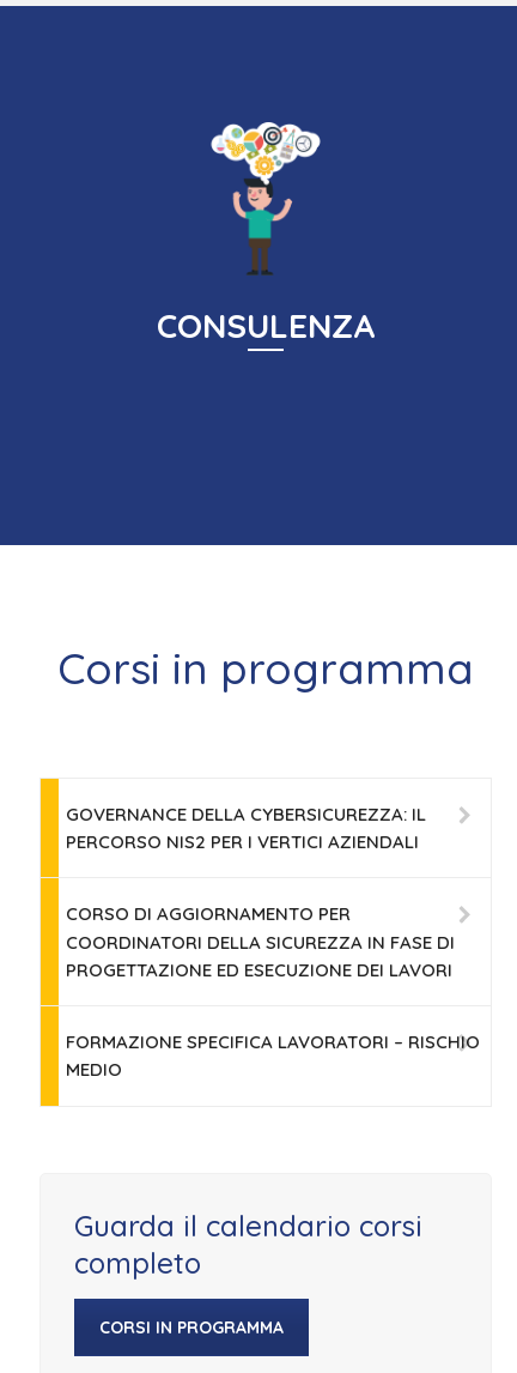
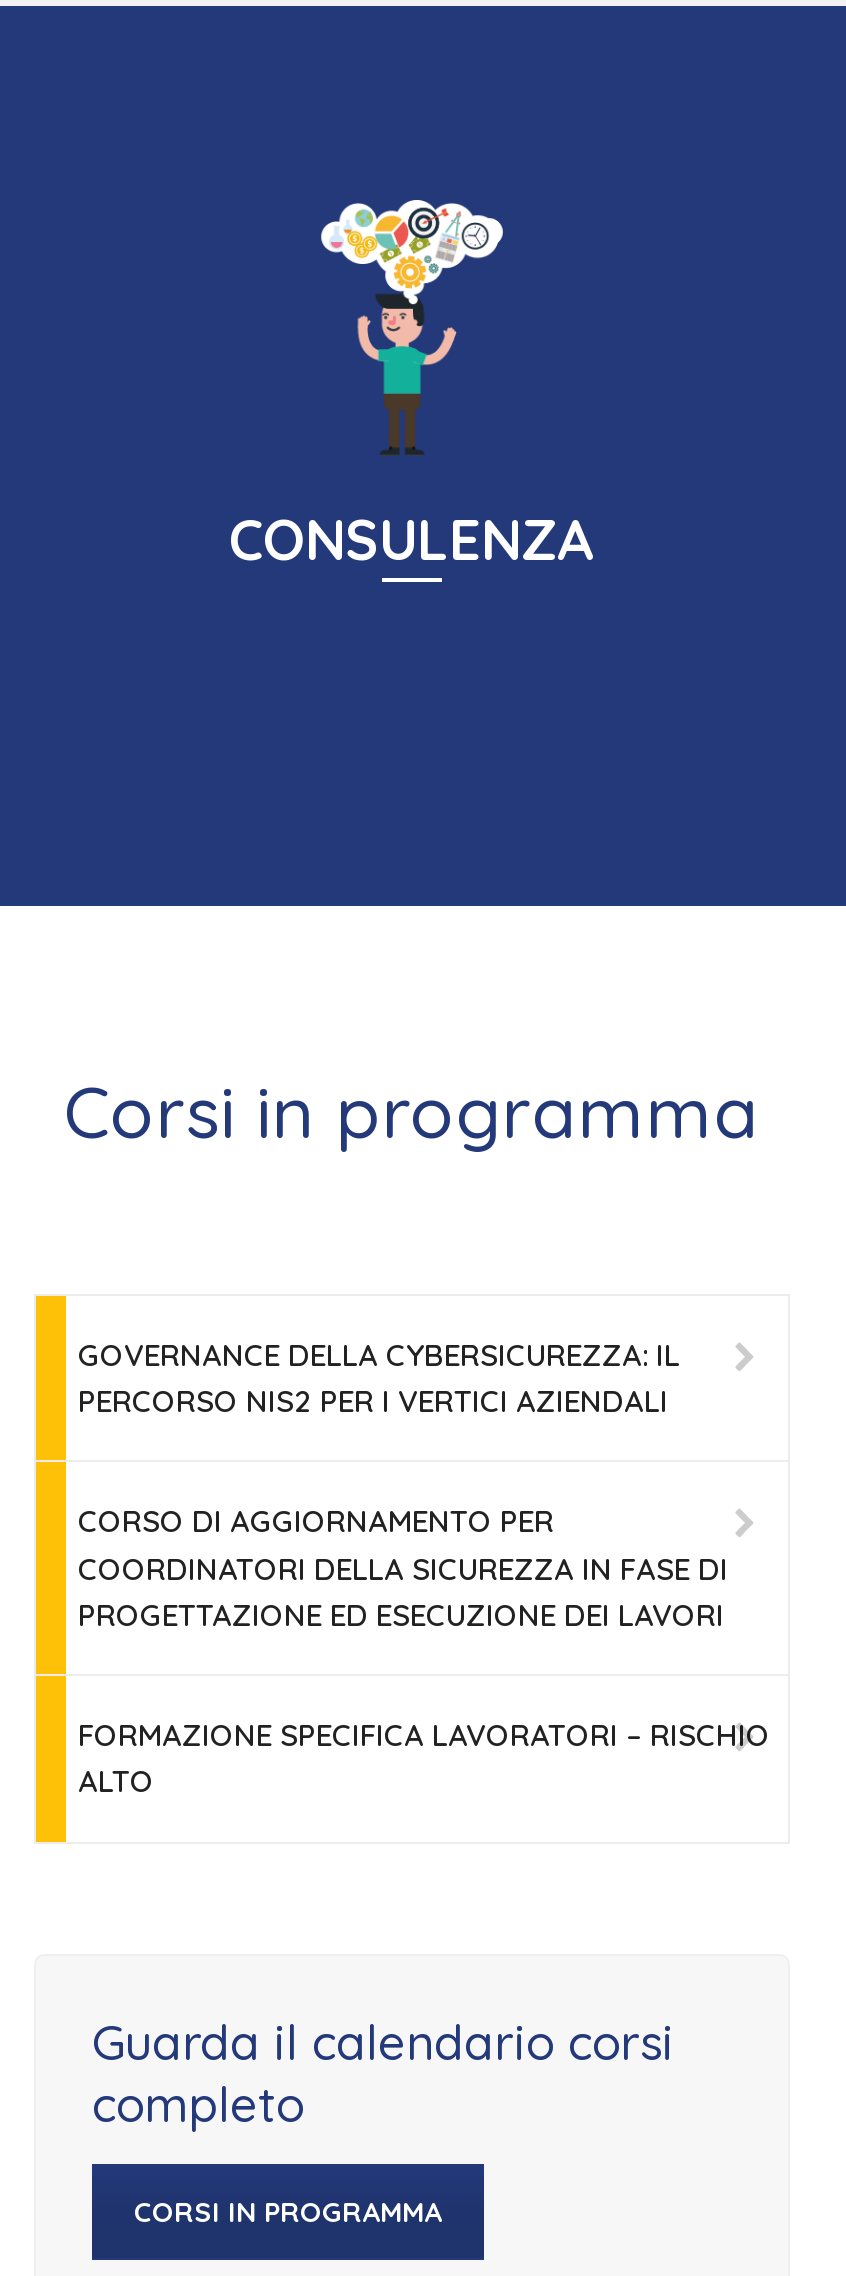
[66,1059,122,1081] MEDIO -> [78,1763,154,1801] ALTO

